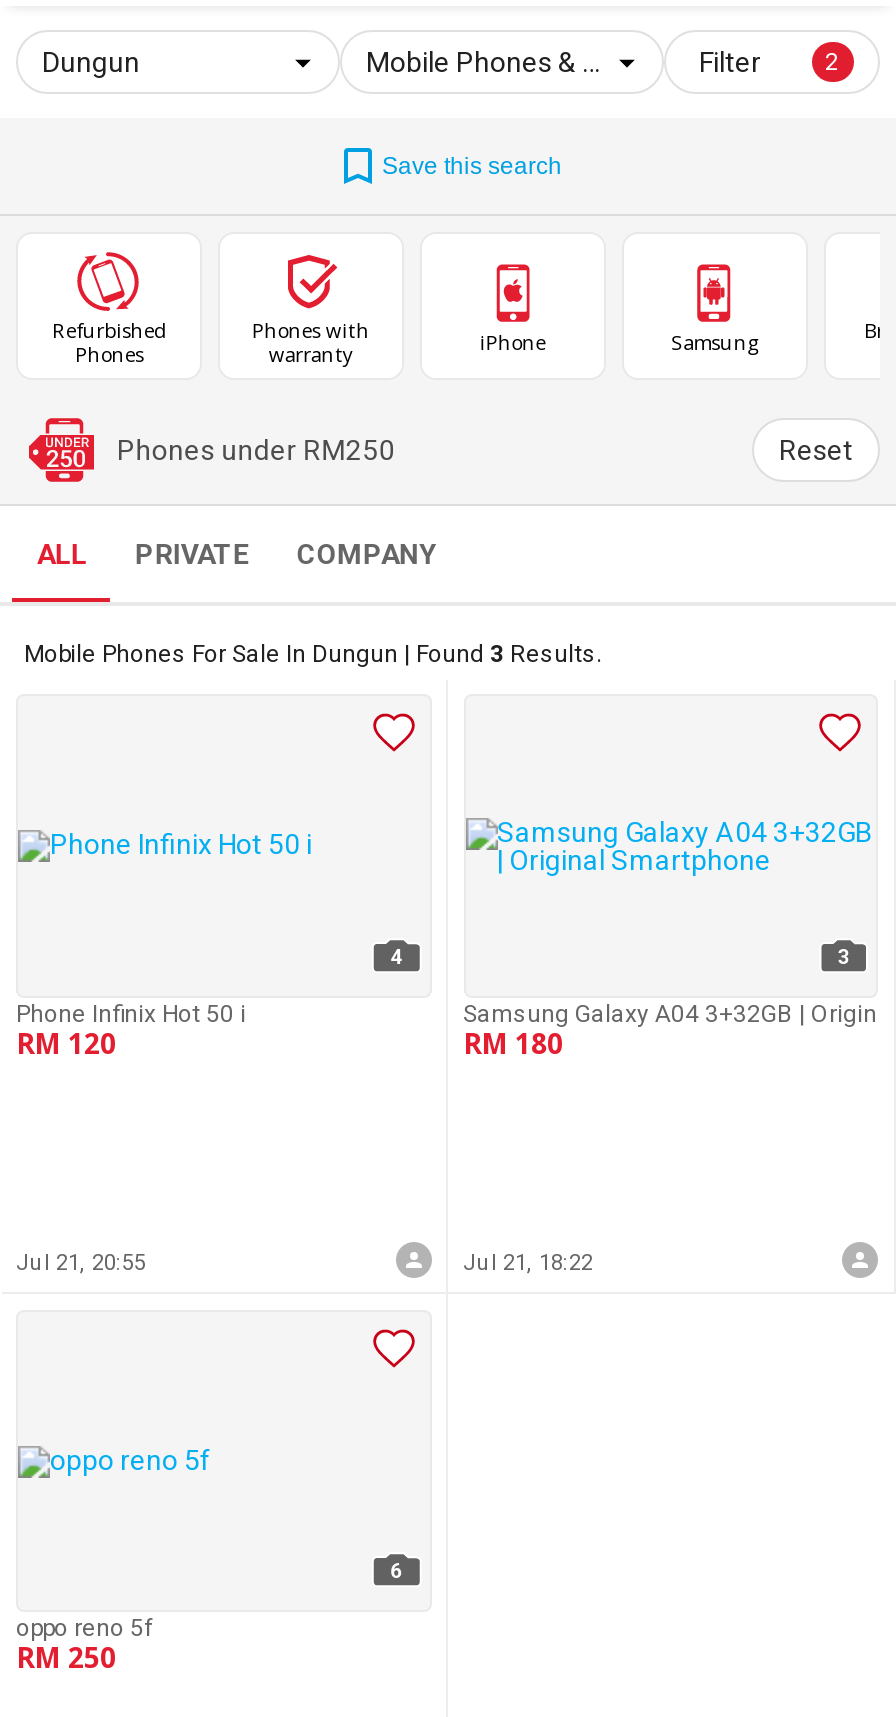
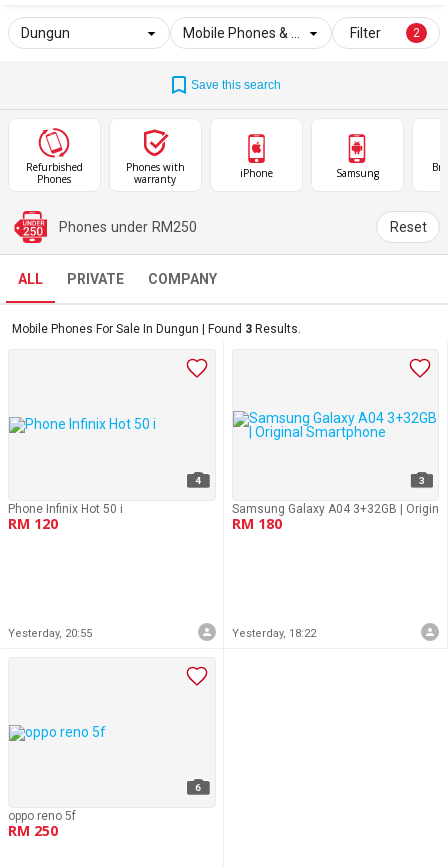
[16,1250,146,1276] Jul 21, 20:55 -> [8,627,92,640] Yesterday, 20:55
[463,1250,593,1276] Jul 21, 18:22 -> [231,627,315,640] Yesterday, 18:22

